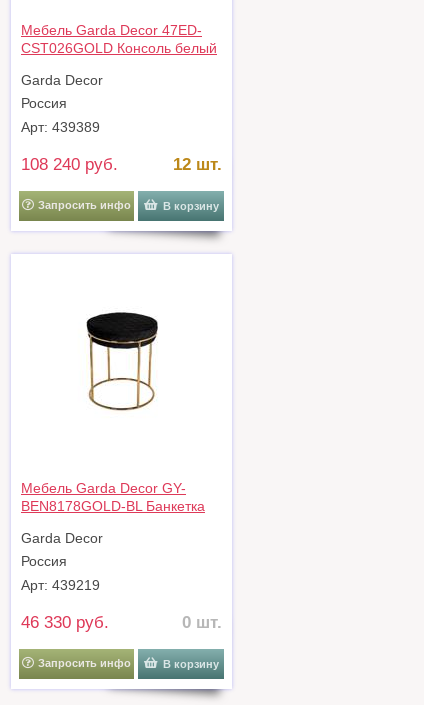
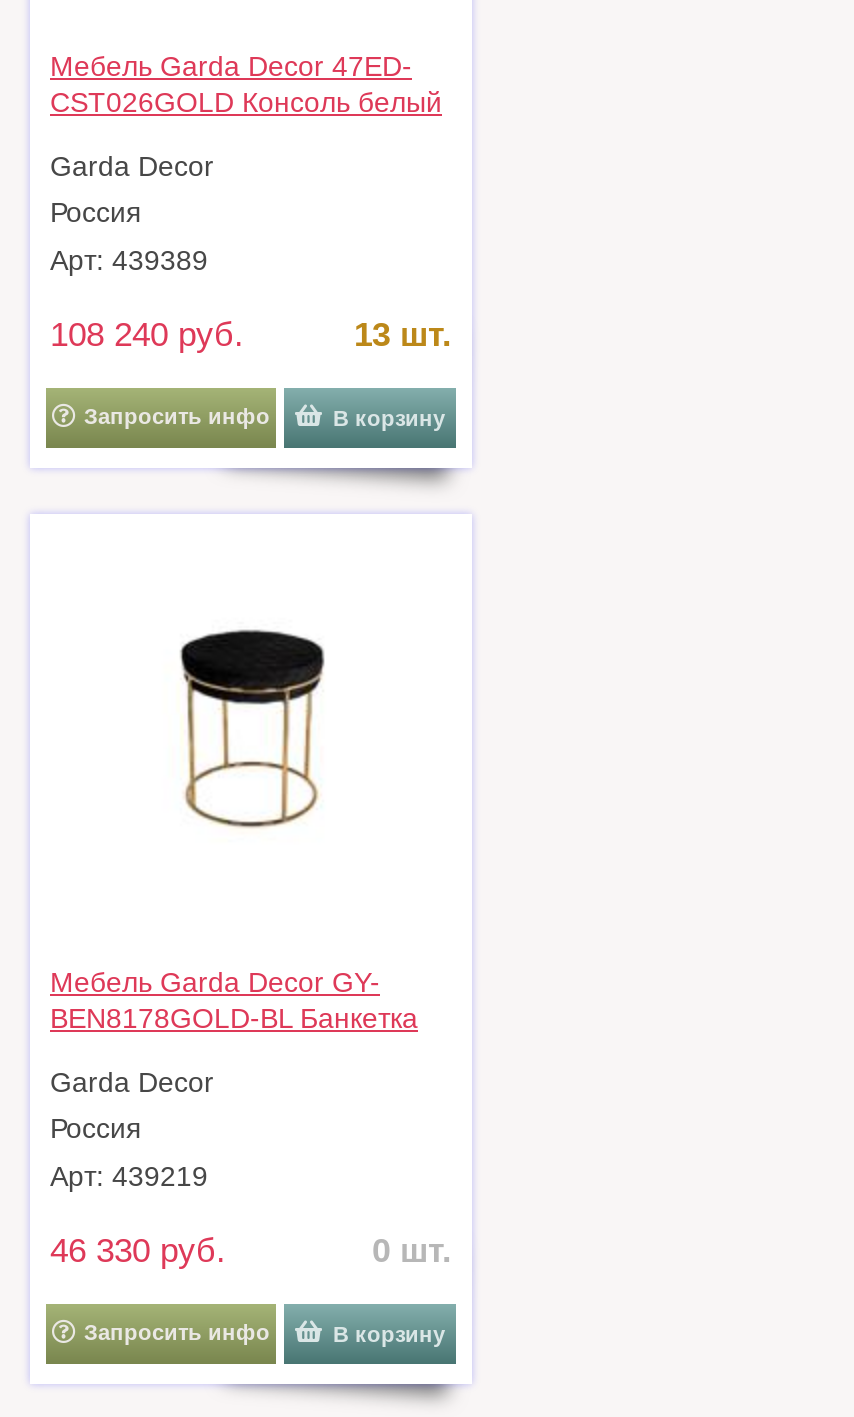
[173,155,222,174] 12 шт. -> [354,316,452,354] 13 шт.

